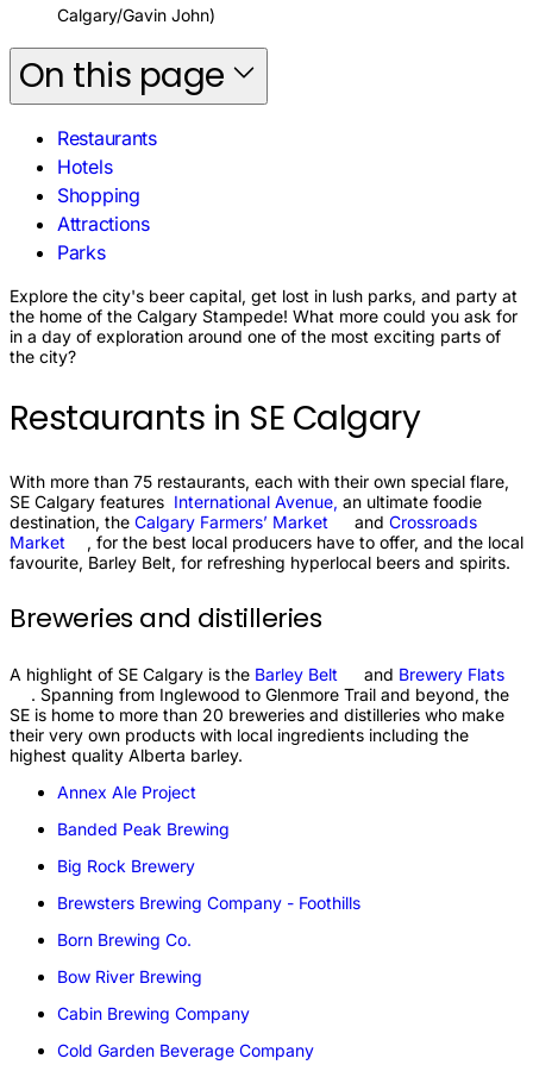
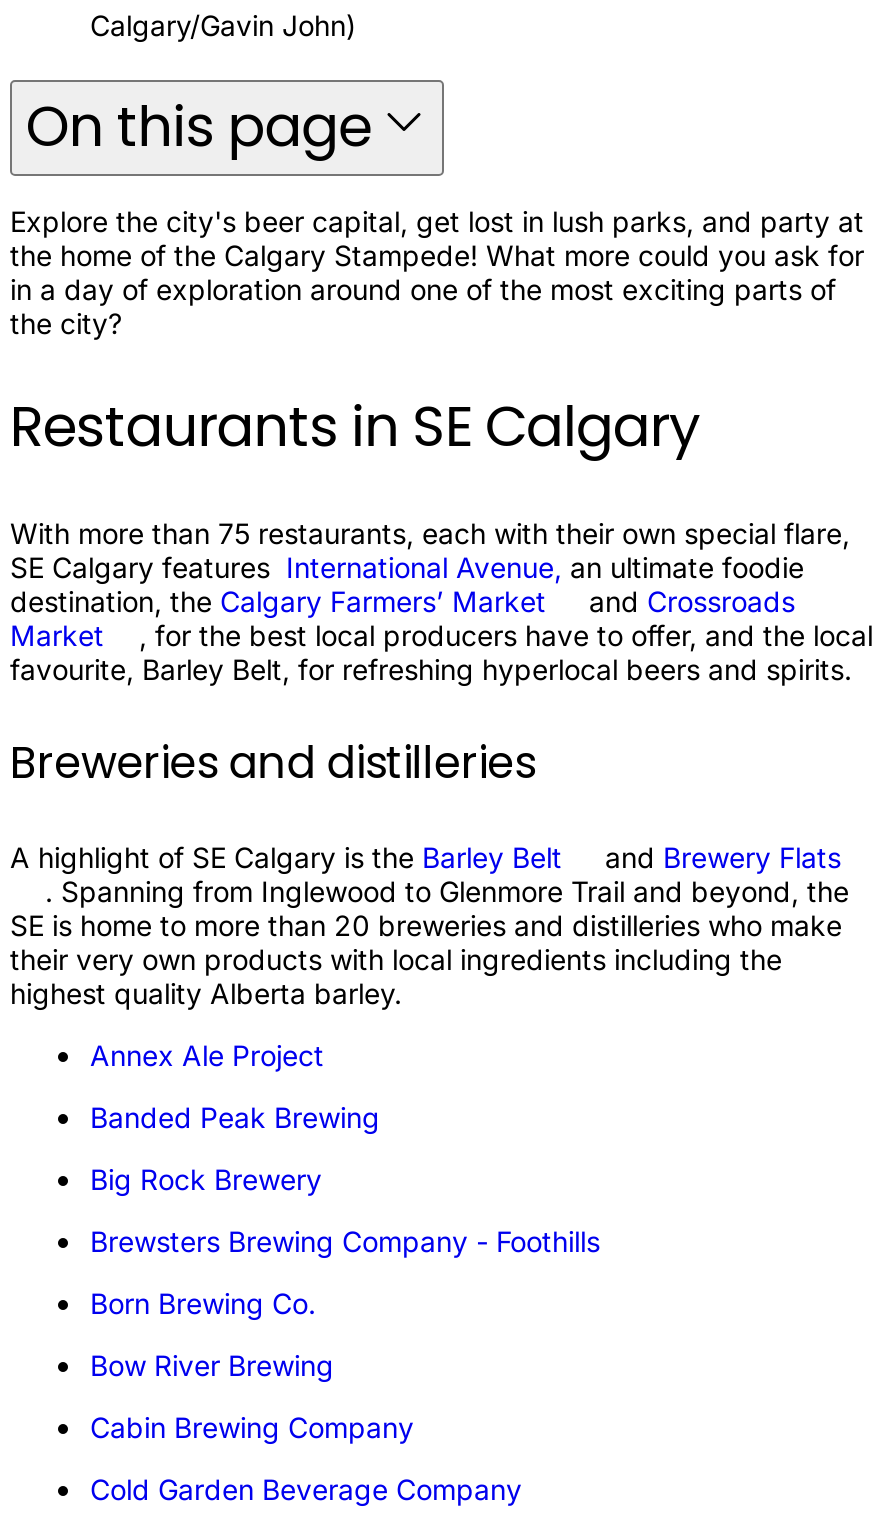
[57,126,157,264] Restaurants | Hotels | Shopping | Attractions | Parks -> none

